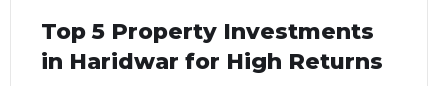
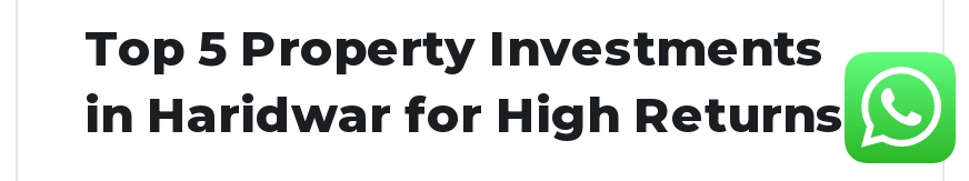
none -> [842,50,958,165] [image]

